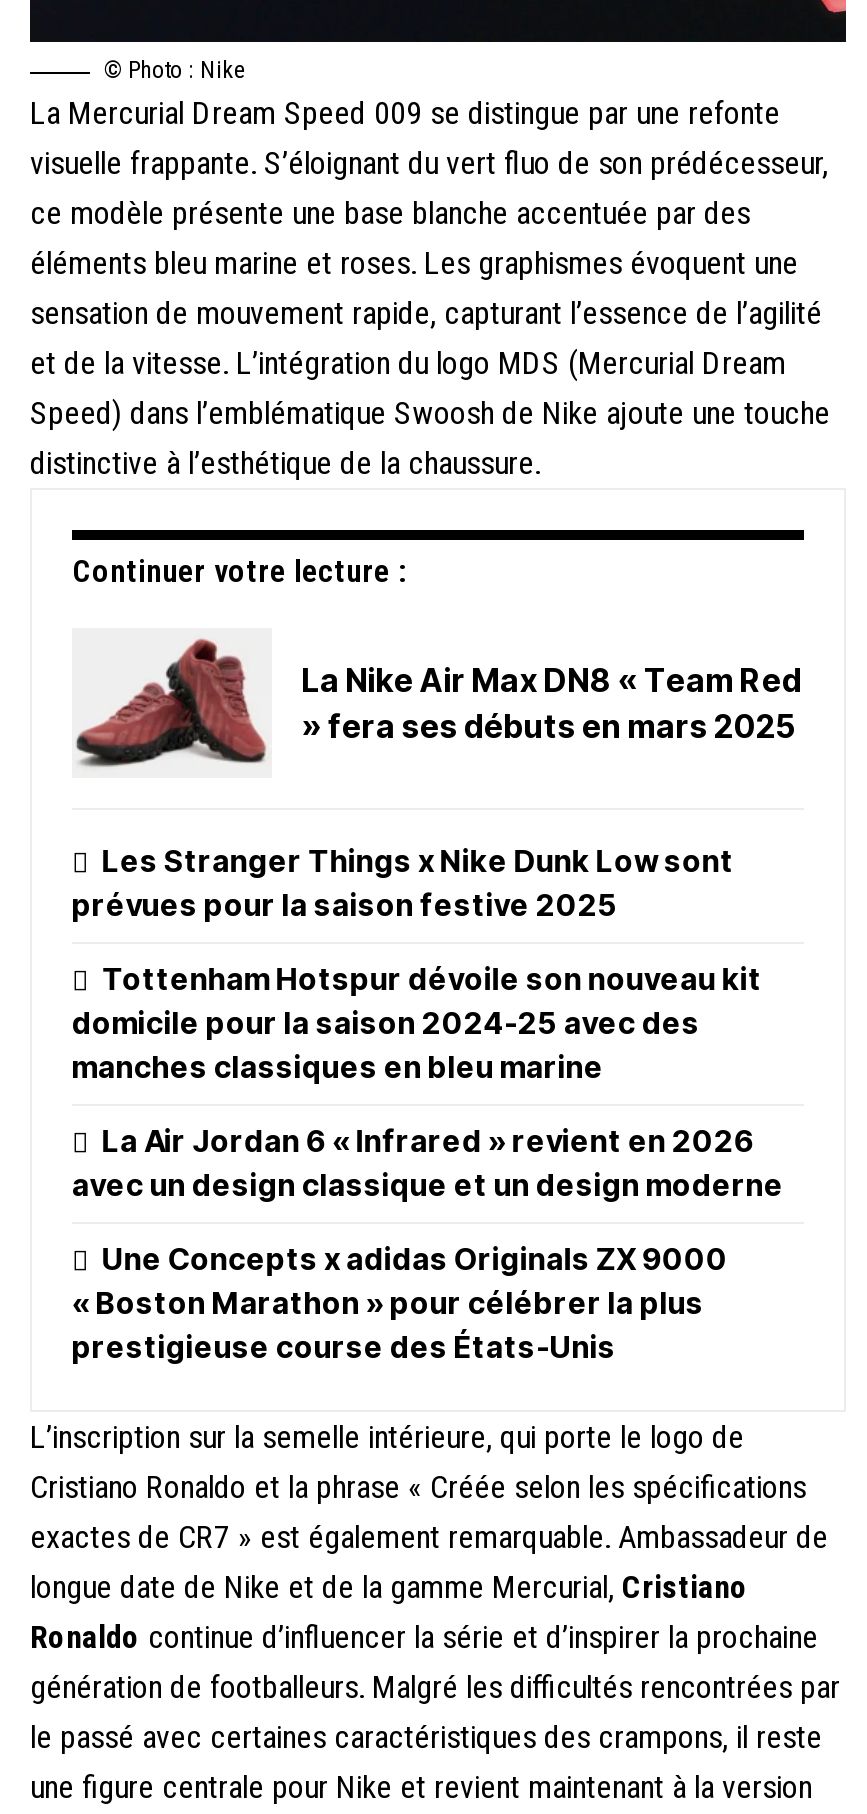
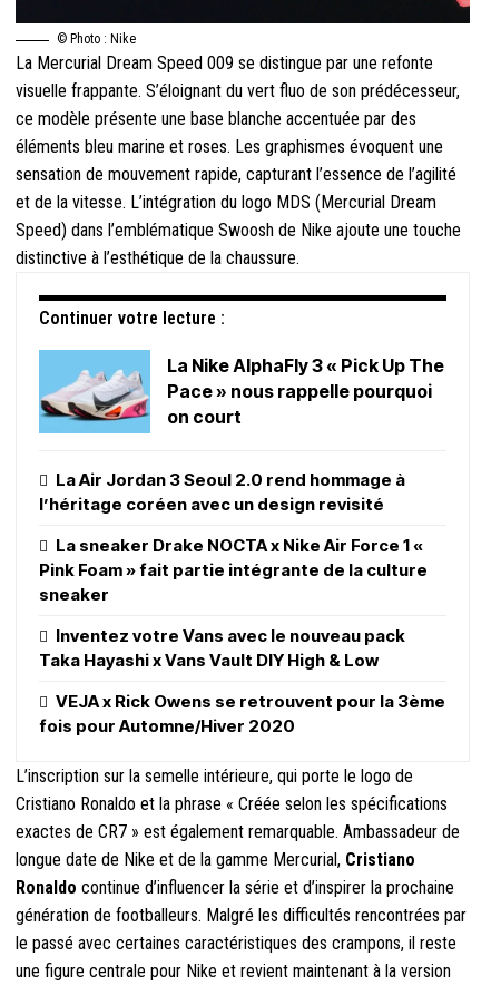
[72,638,802,778] [image] | La Nike Air Max DN8 « Team Red | » fera ses débuts en mars 2025 -> [38,349,444,435] [image] | La Nike AlphaFly 3 « Pick Up The | Pace » nous rappelle pourquoi | on court
[72,842,734,924] Les Stranger Things x Nike Dunk Low sont | prévues pour la saison festive 2025 -> [39,469,405,515] La Air Jordan 3 Seoul 2.0 rend hommage à | l’héritage coréen avec un design revisité
[72,960,762,1086] Tottenham Hotspur dévoile son nouveau kit | domicile pour la saison 2024-25 avec des | manches classiques en bleu marine -> [39,535,428,605] La sneaker Drake NOCTA x Nike Air Force 1 « | Pink Foam » fait partie intégrante de la culture | sneaker
[72,1122,784,1204] La Air Jordan 6 « Infrared » revient en 2026 | avec un design classique et un design moderne -> [39,625,405,671] Inventez votre Vans avec le nouveau pack | Taka Hayashi x Vans Vault DIY High & Low
[72,1240,728,1366] Une Concepts x adidas Originals ZX 9000 | « Boston Marathon » pour célébrer la plus | prestigieuse course des États-Unis -> [39,691,445,737] VEJA x Rick Owens se retrouvent pour la 3ème | fois pour Automne/Hiver 2020

